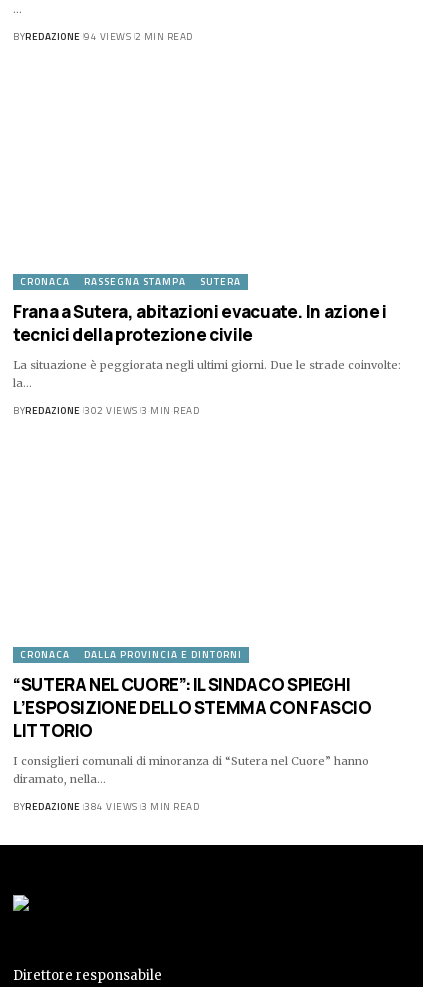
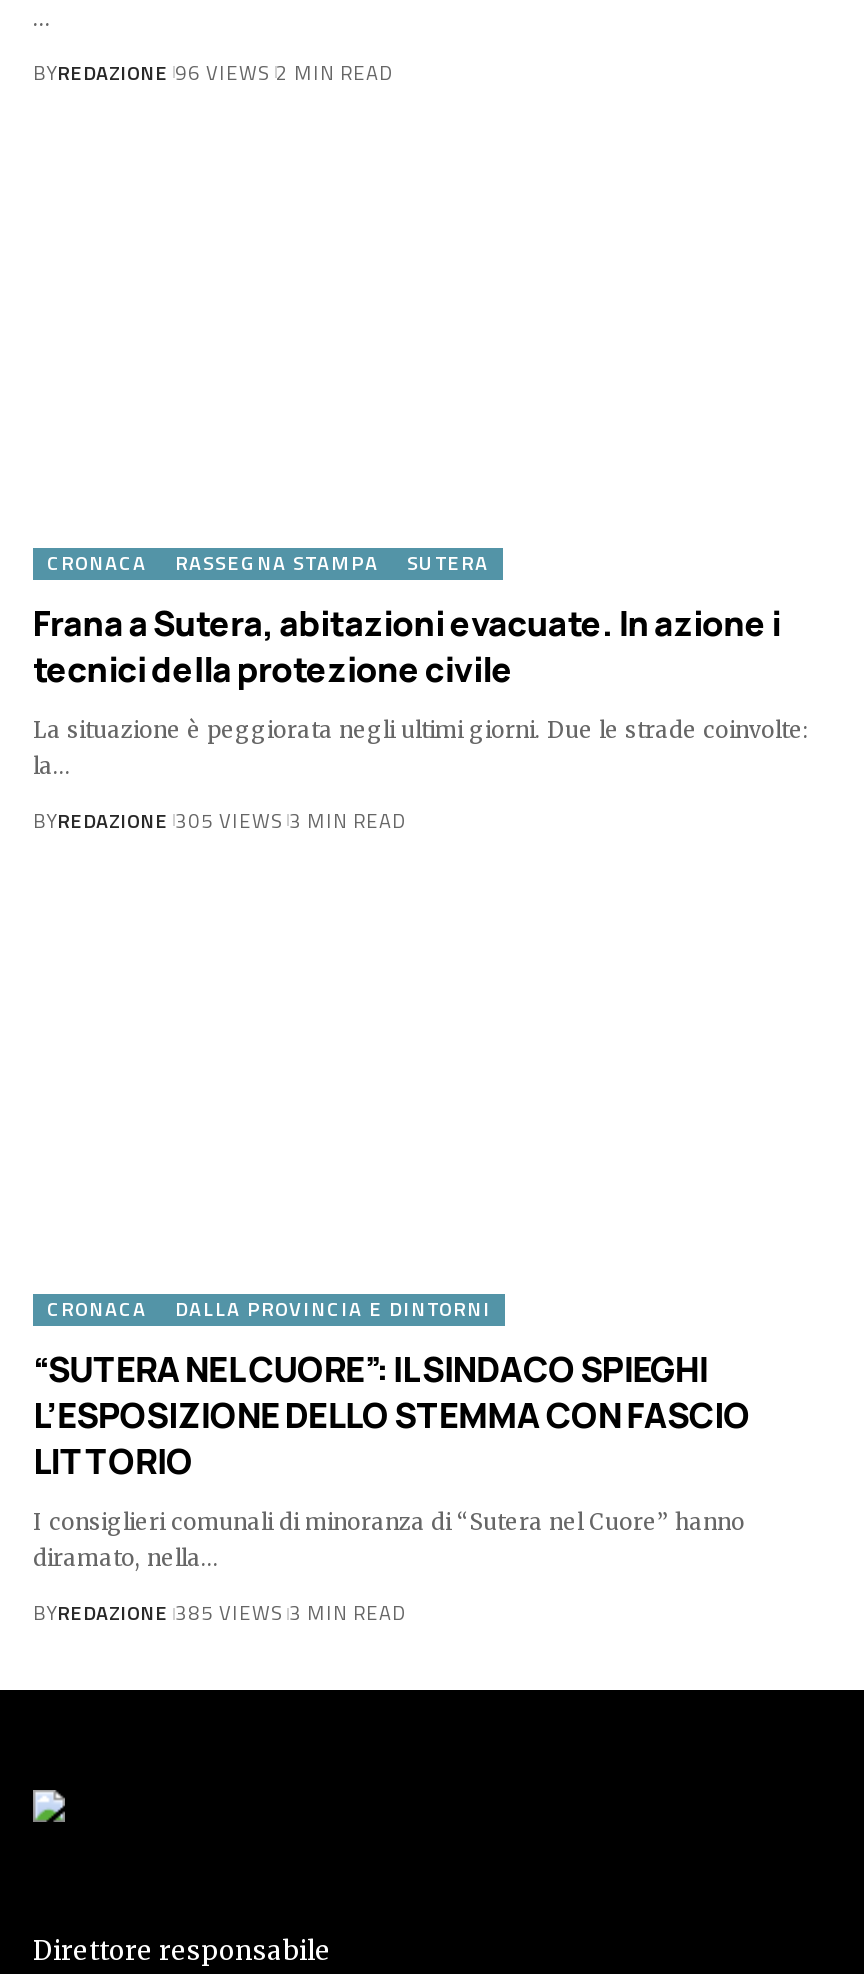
[13,29,192,44] BYREDAZIONE 94 VIEWS 2 MIN READ -> [33,58,392,88] BYREDAZIONE 96 VIEWS 2 MIN READ
[13,403,199,418] BYREDAZIONE 302 VIEWS 3 MIN READ -> [33,805,405,835] BYREDAZIONE 305 VIEWS 3 MIN READ
[13,799,199,814] BYREDAZIONE 384 VIEWS 3 MIN READ -> [33,1599,405,1629] BYREDAZIONE 385 VIEWS 3 MIN READ

